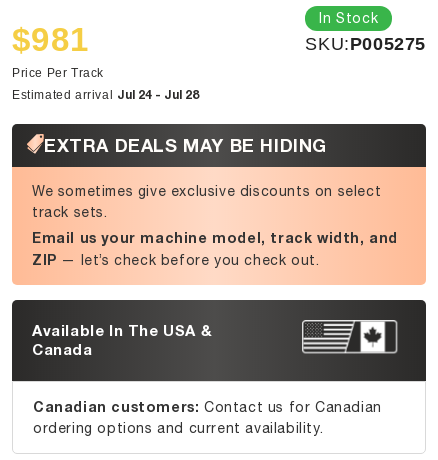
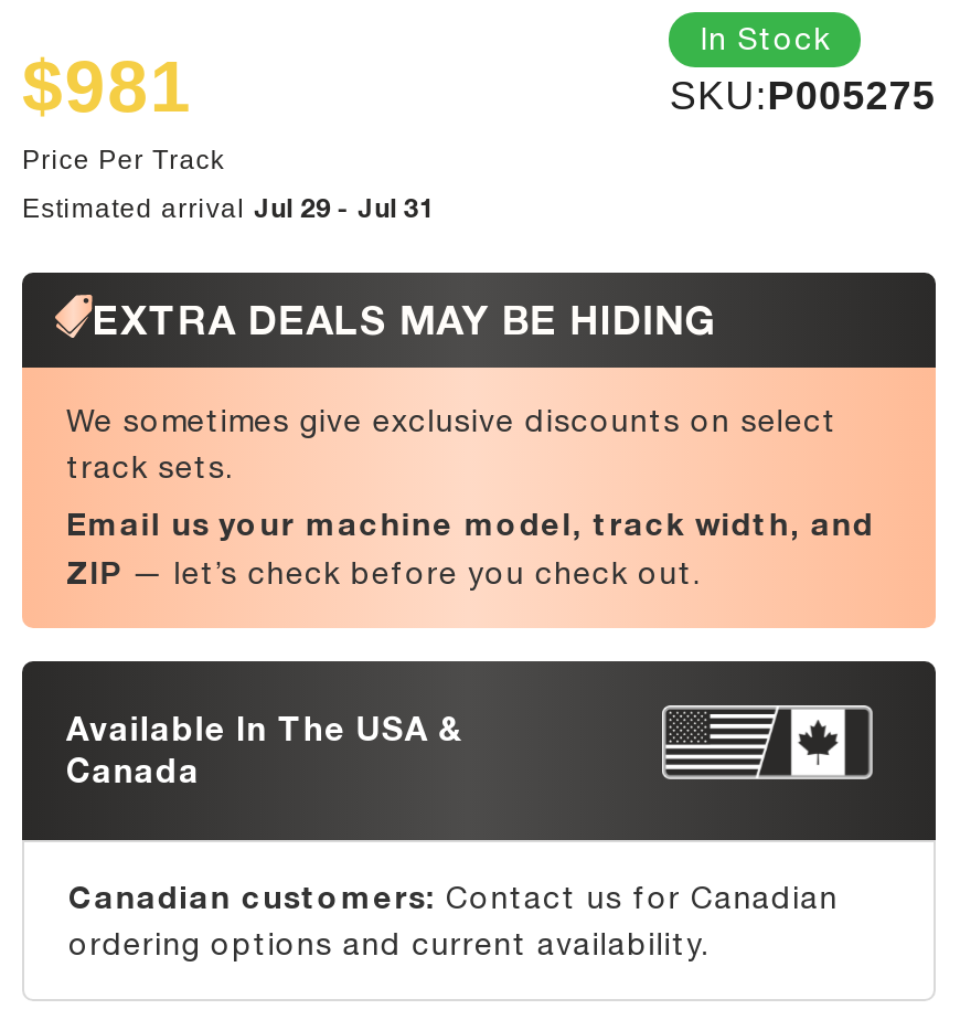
[12,87,199,102] Estimated arrival Jul 24 - Jul 28 -> [22,191,434,224] Estimated arrival Jul 29 - Jul 31

